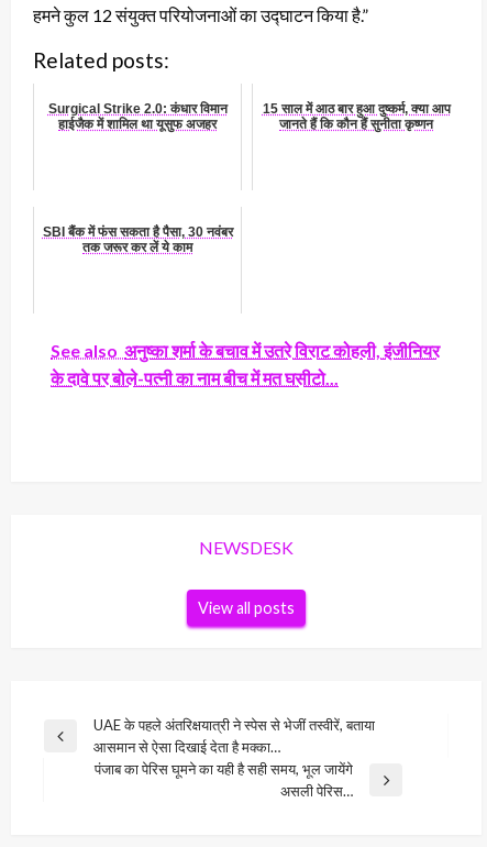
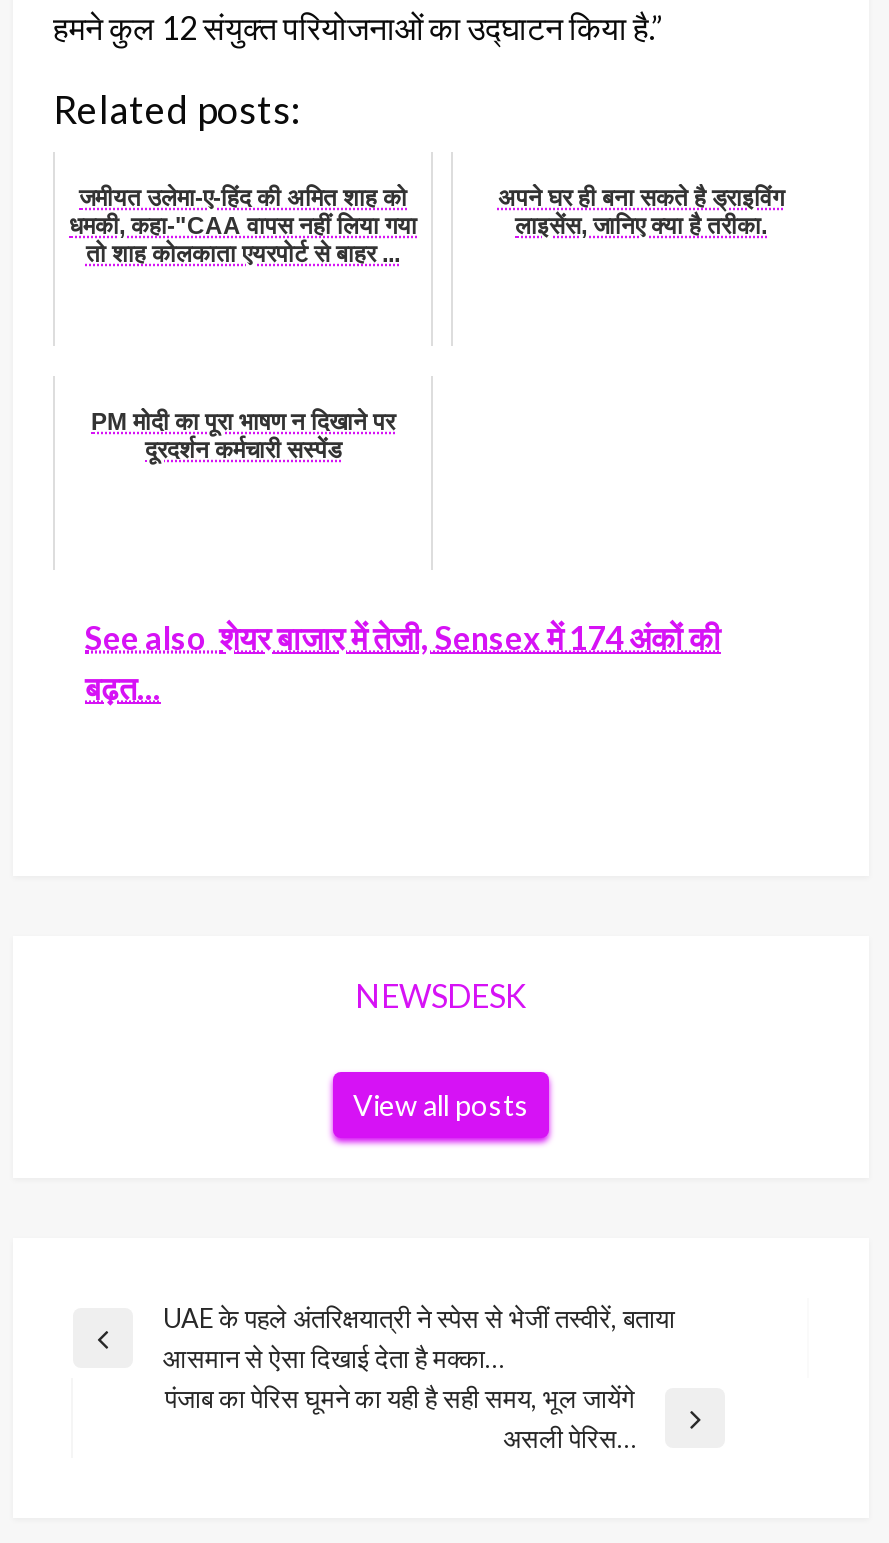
[48,102,227,133] Surgical Strike 2.0: कंधार विमान | हाईजैक में शामिल था यूसुफ अजहर -> [69,185,417,269] जमीयत उलेमा-ए-हिंद की अमित शाह को | धमकी, कहा-"CAA वापस नहीं लिया गया | तो शाह कोलकाता एयरपोर्ट से बाहर ...
[262,102,450,133] 15 साल में आठ बार हुआ दुष्कर्म, क्या आप | जानते हैं कि कौन हैं सुनीता कृष्णन -> [498,185,784,241] अपने घर ही बना सकते है ड्राइविंग | लाइसेंस, जानिए क्या है तरीका.
[42,225,233,256] SBI बैंक में फंस सकता है पैसा, 30 नवंबर | तक जरूर कर लें ये काम -> [91,409,395,465] PM मोदी का पूरा भाषण न दिखाने पर | दूरदर्शन कर्मचारी सस्पेंड
[51,340,440,389] See also अनुष्का शर्मा के बचाव में उतरे विराट कोहली, इंजीनियर | के दावे पर बोले-पत्नी का नाम बीच में मत घसीटो... -> [85,619,721,707] See also शेयर बाजार में तेजी, Sensex में 174 अंकों की | बढ़त...

